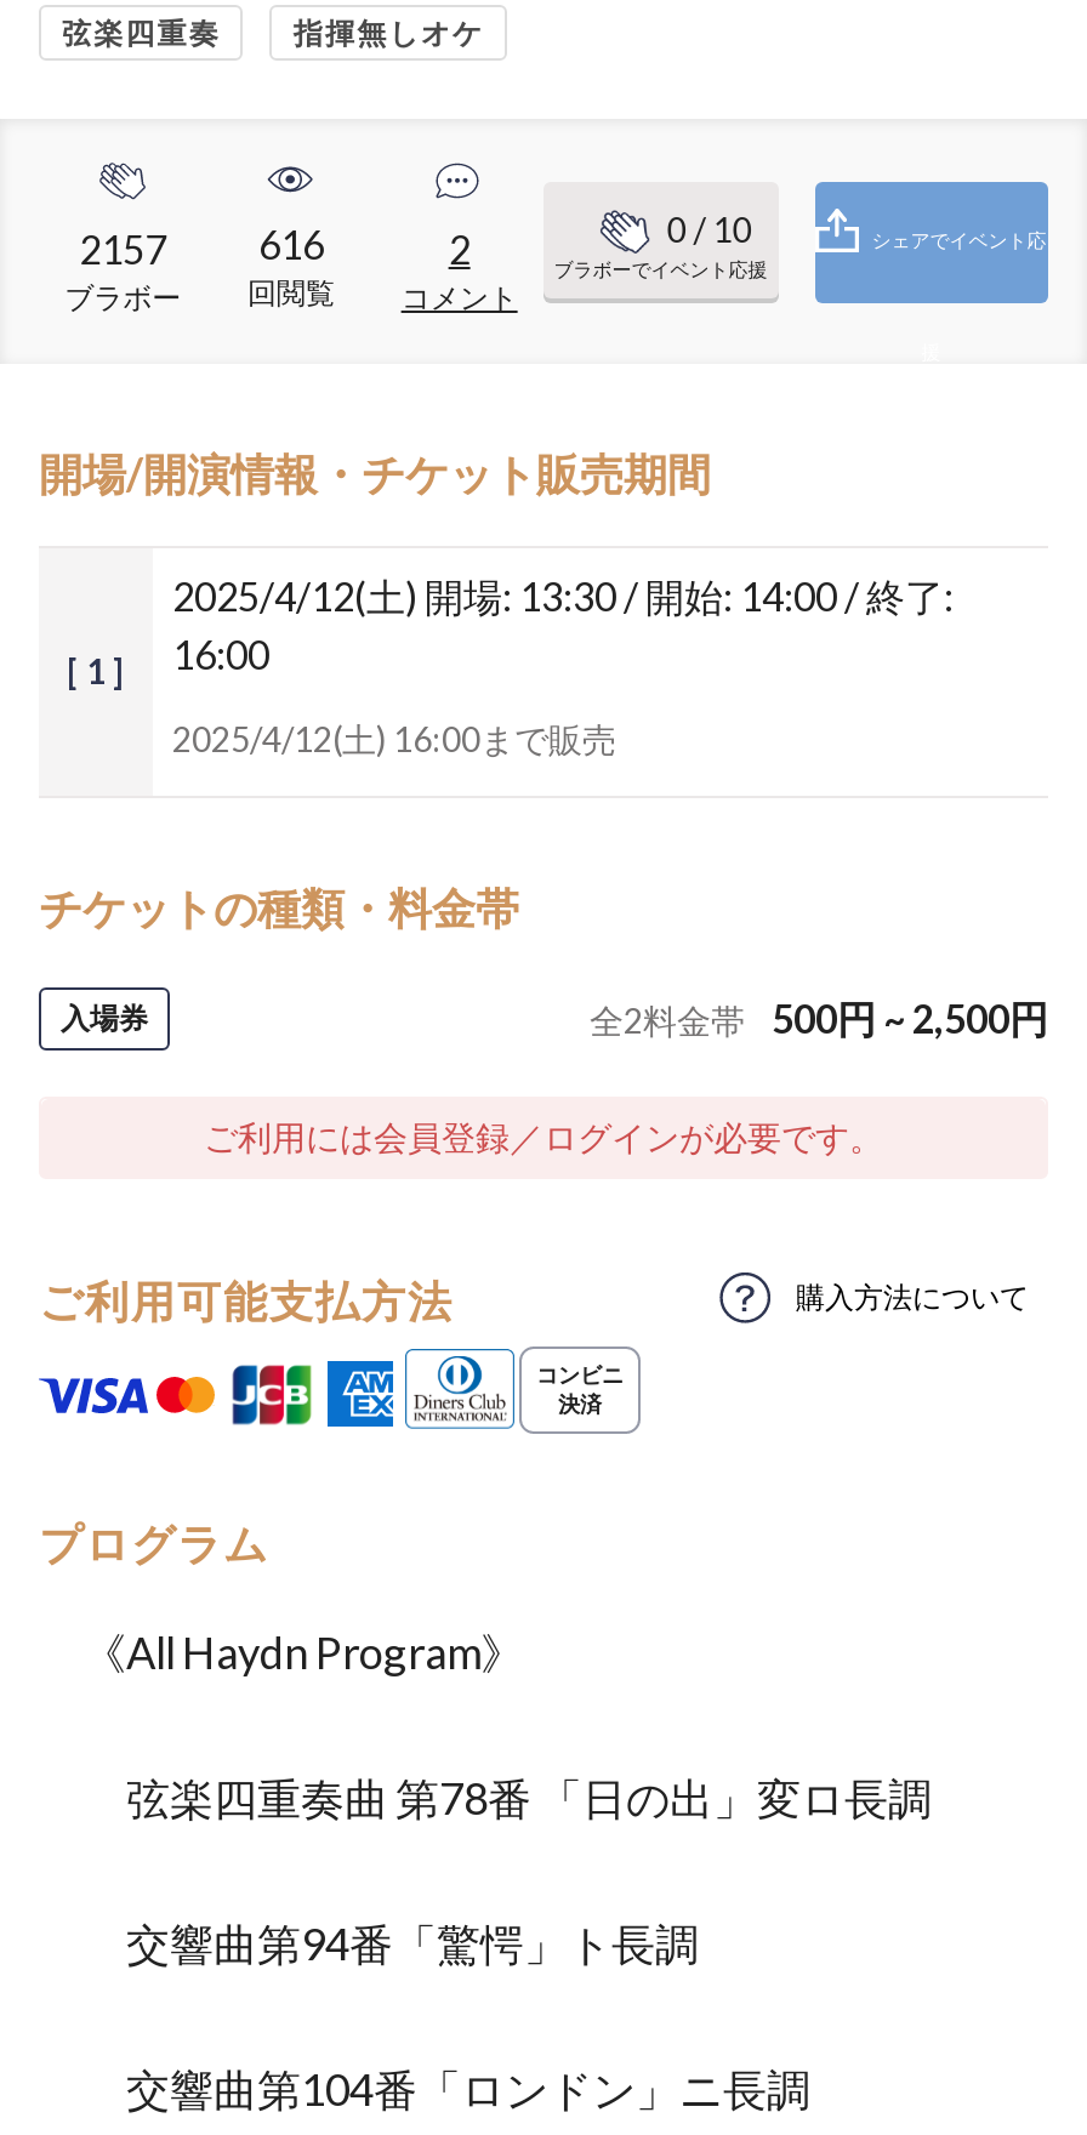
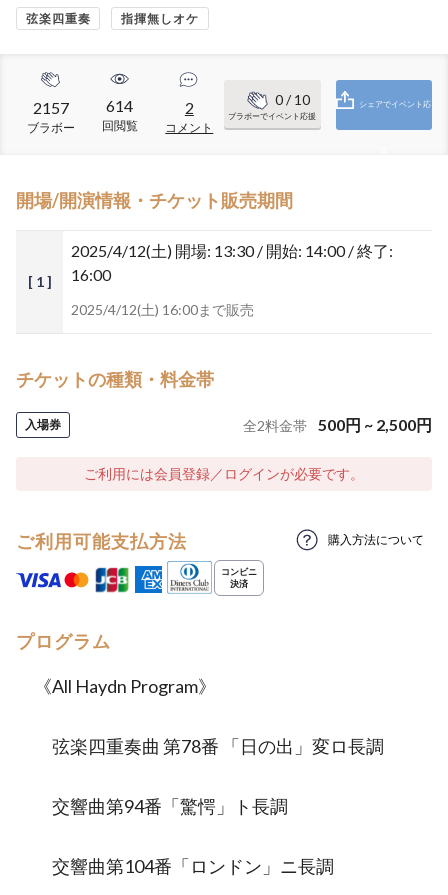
[79,221,324,271] 2157 616 -> [33,96,133,116] 2157 614

